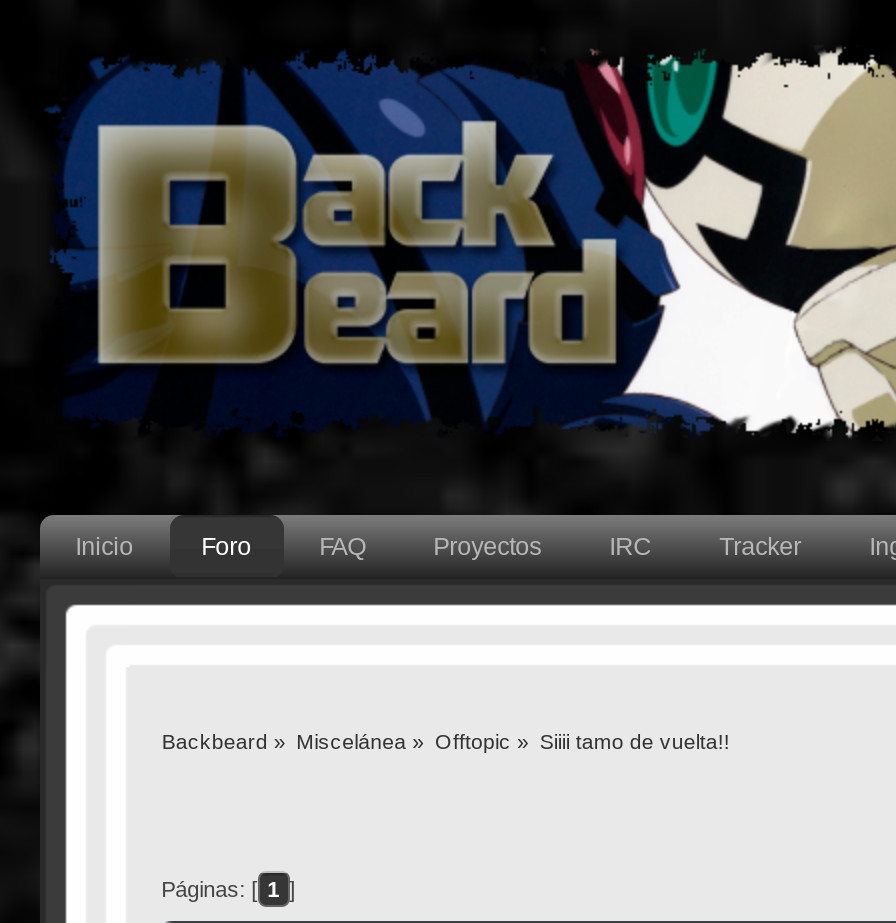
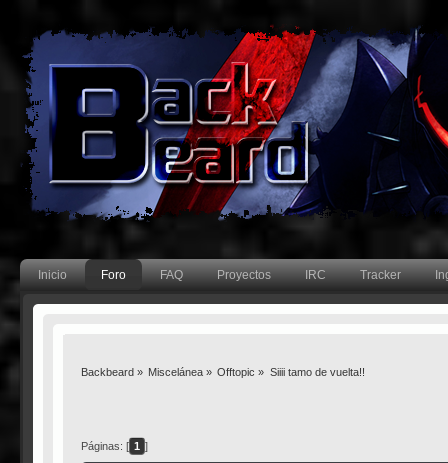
[54,47,890,437] [image] -> [26,25,445,221] [image]

